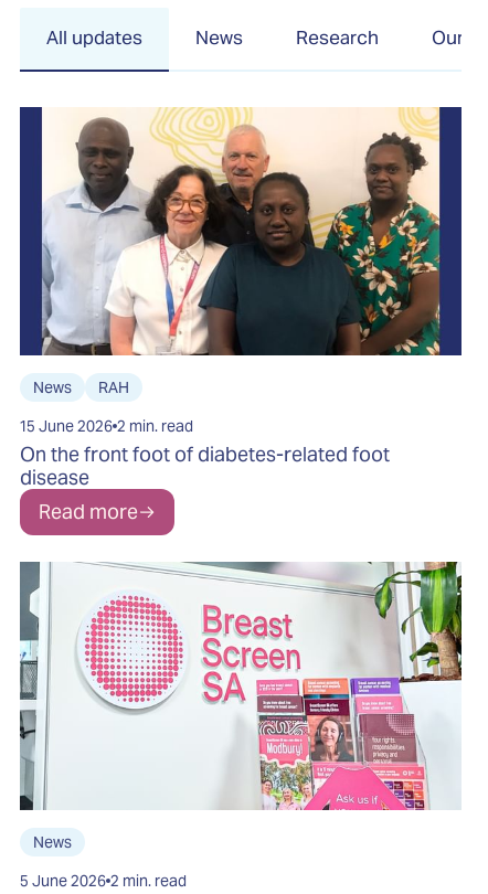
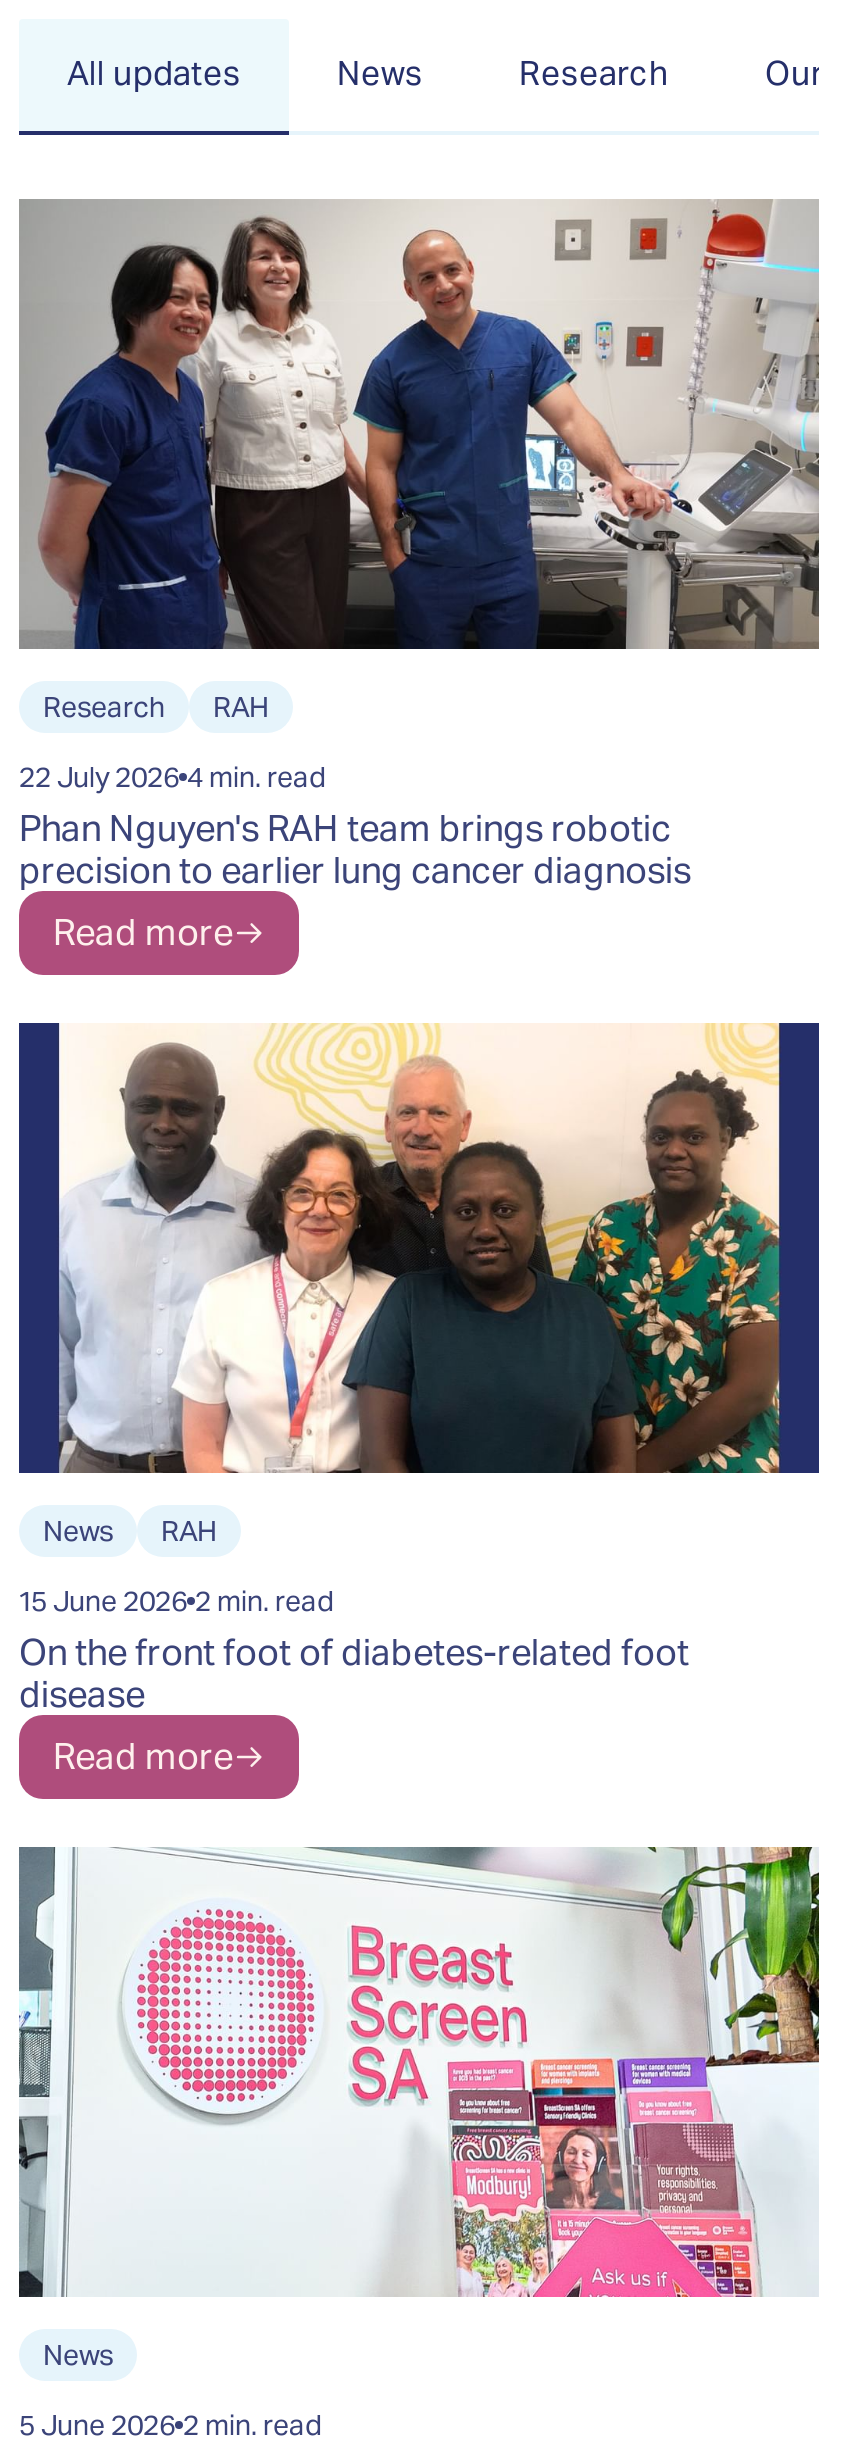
none -> [19,198,821,955] [image] | Research | RAH | 22 July 2026 4 min. read | Phan Nguyen's RAH team brings robotic | precision to earlier lung cancer diagnosis | Read more

